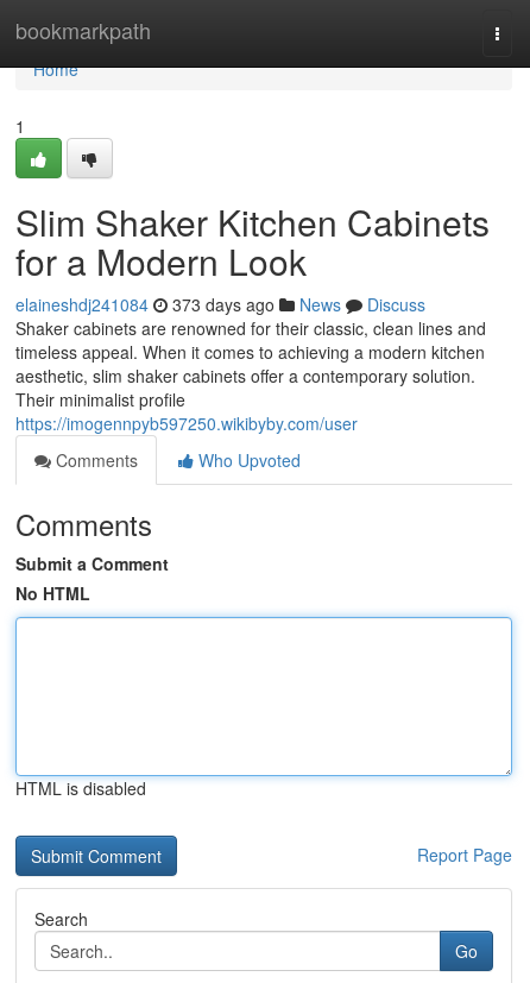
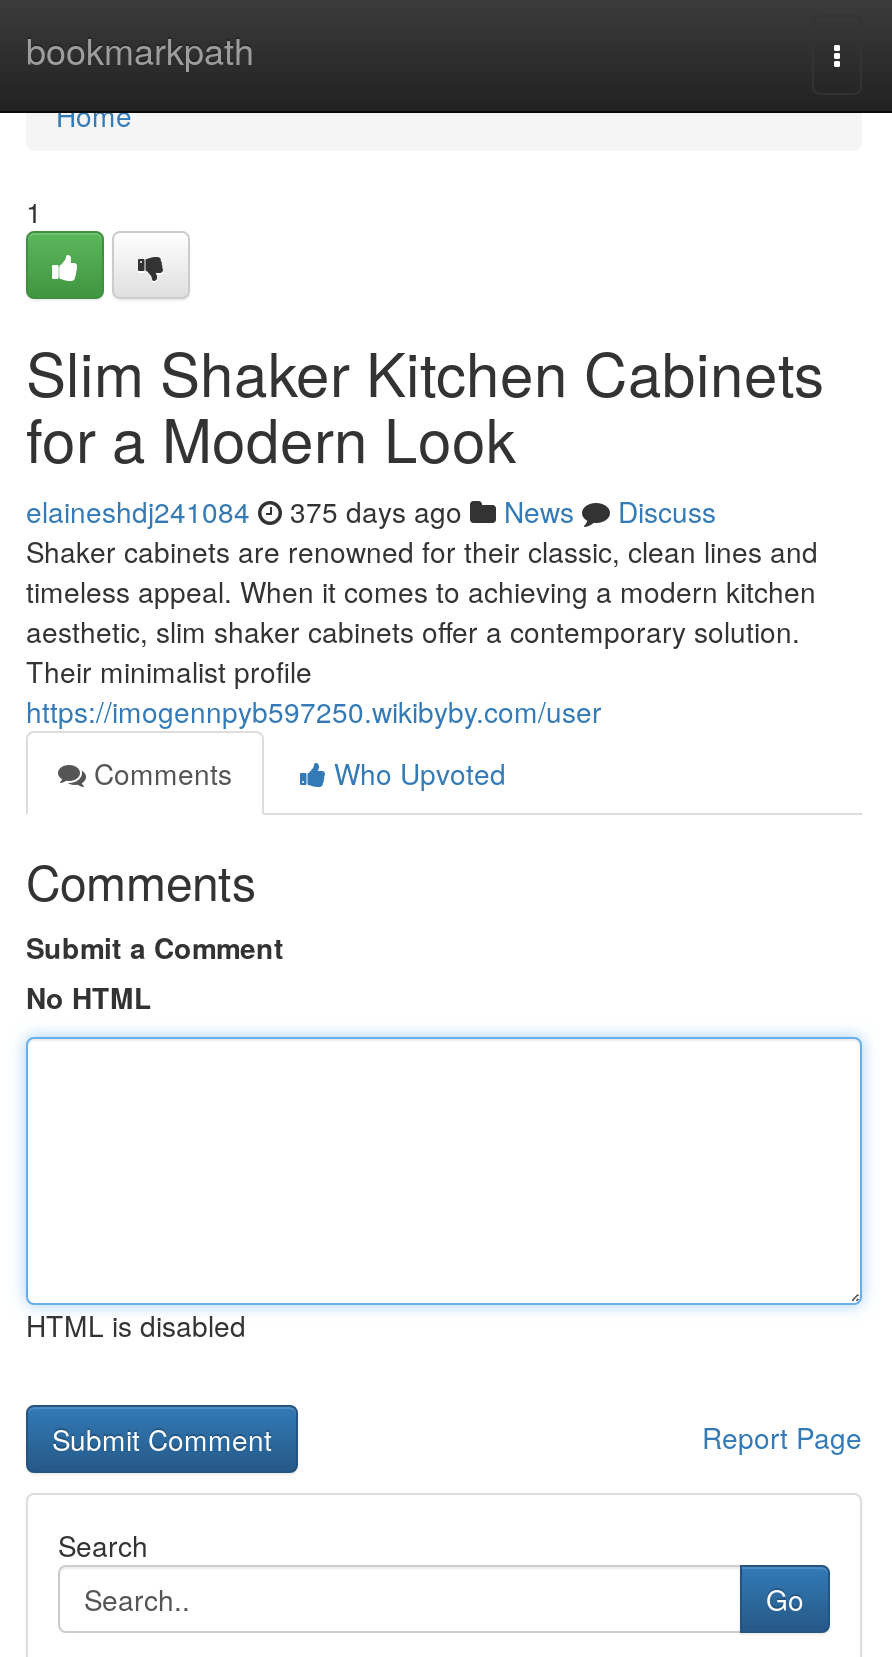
[15,292,425,316] elaineshdj241084 373 days ago News Discuss -> [26,491,716,531] elaineshdj241084 375 days ago News Discuss

